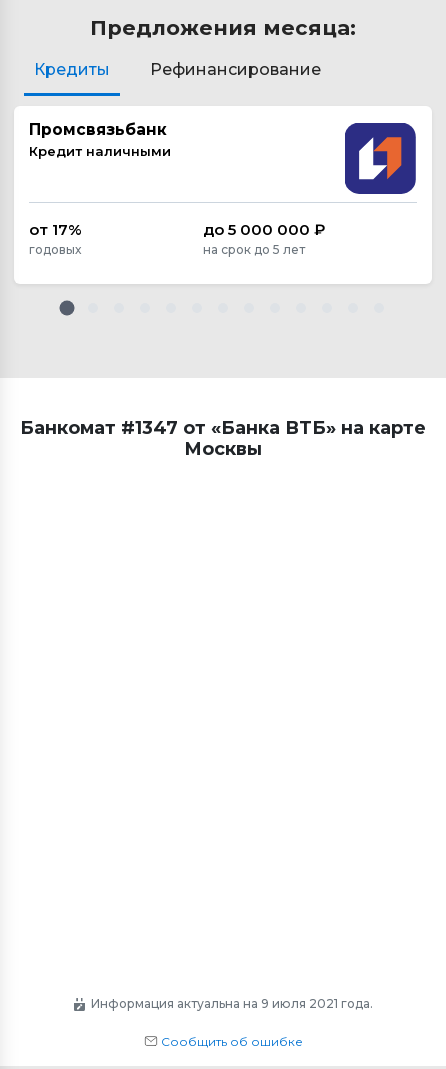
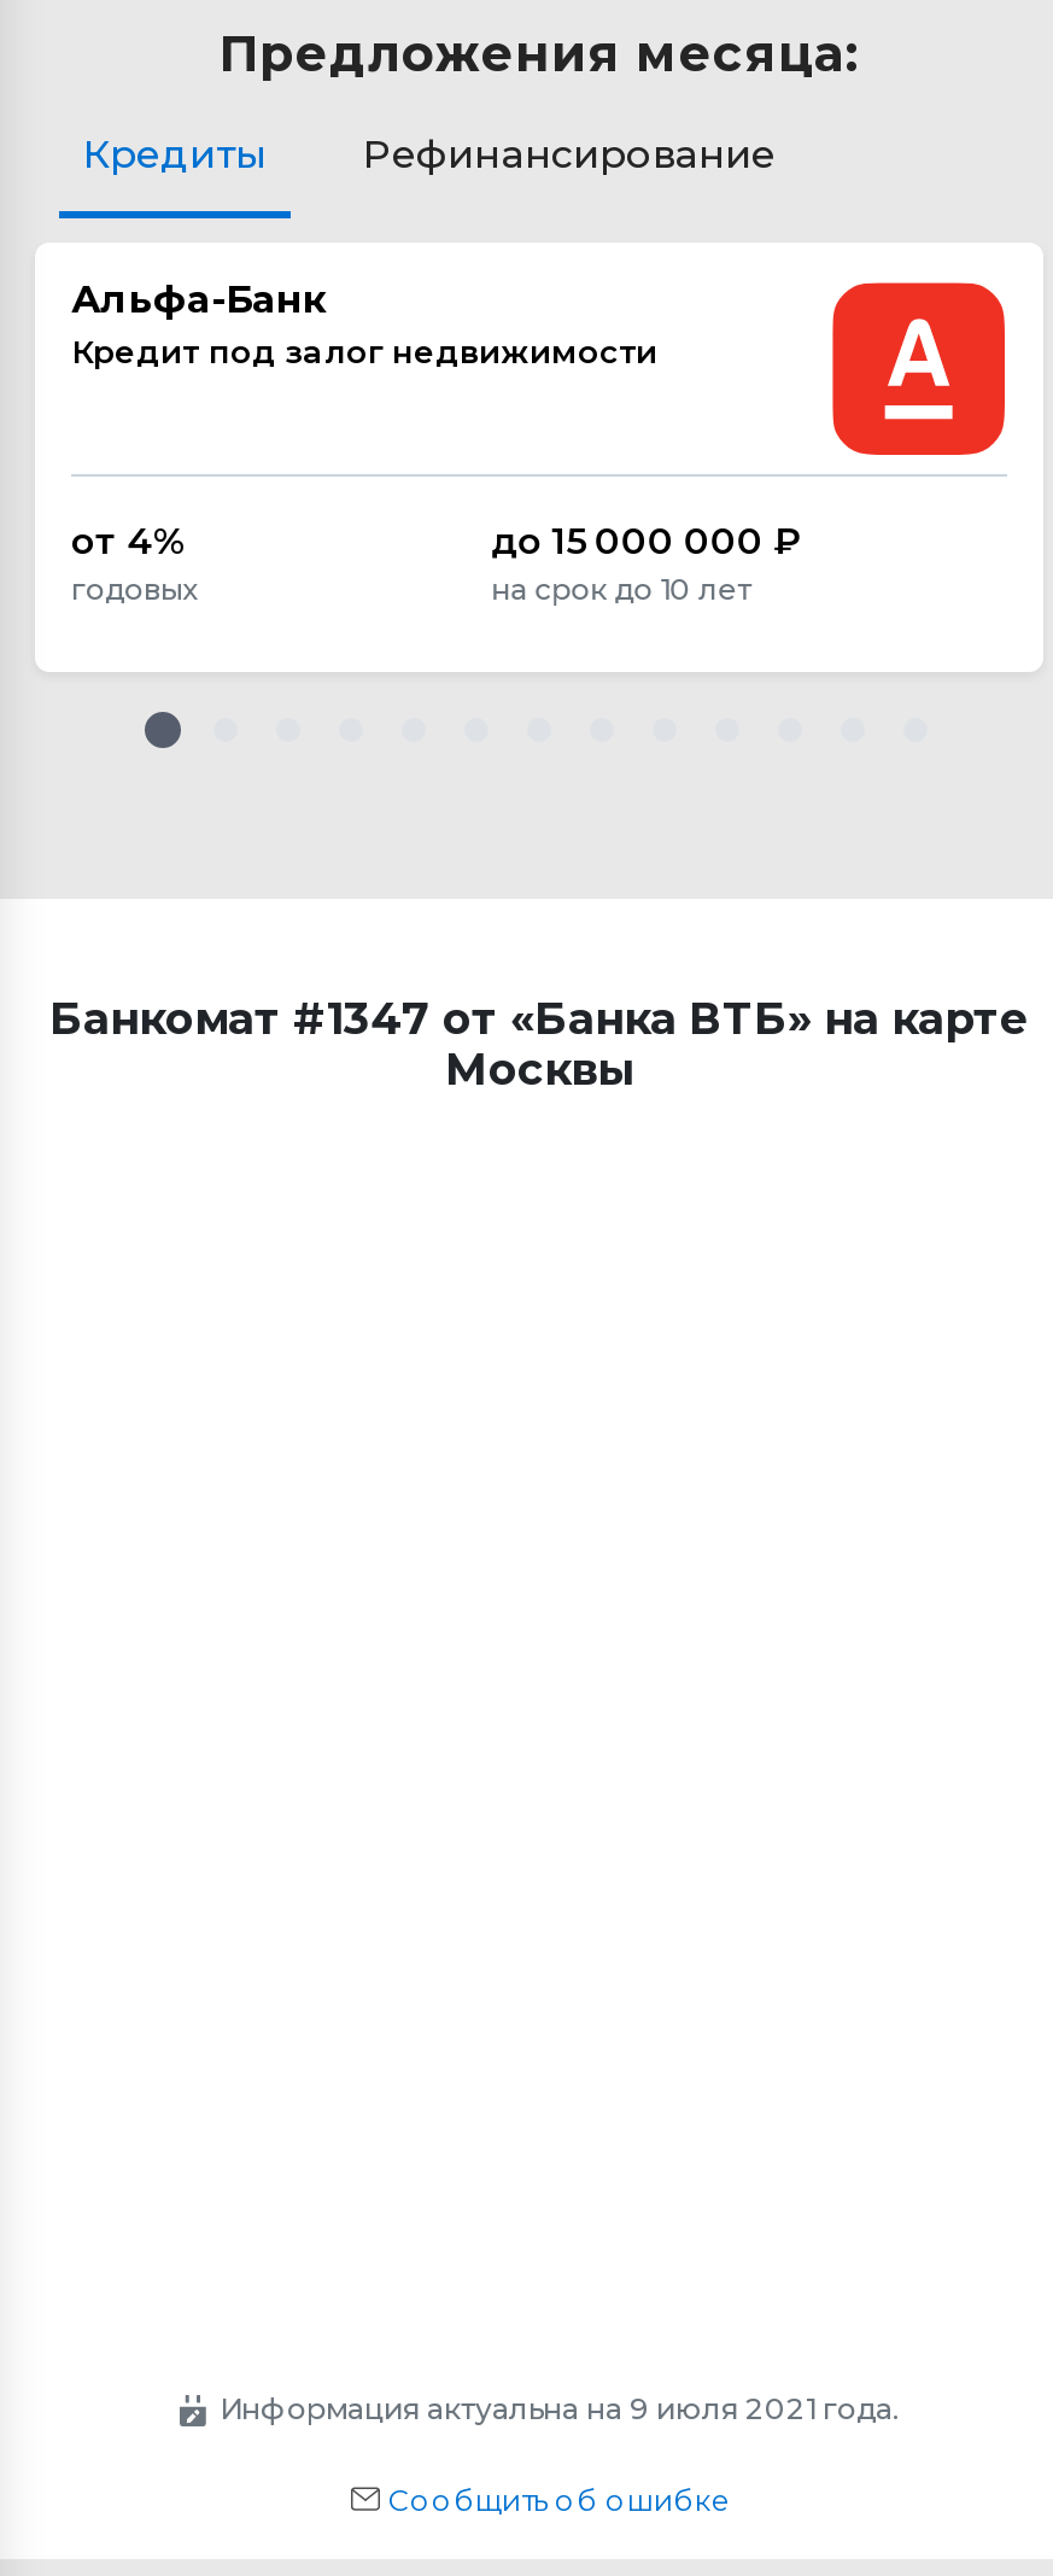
[29,120,171,159] Промсвязьбанк | Кредит наличными -> [71,276,657,370] Альфа-Банк | Кредит под залог недвижимости
[344,122,417,195] [image] -> [831,281,1007,457] [image]
[29,220,82,239] от 17% -> [71,517,187,563] от 4%
[203,220,325,239] до 5 000 000 ₽ -> [491,517,800,563] до 15 000 000 ₽
[203,242,305,257] на срок до 5 лет -> [491,570,752,606] на срок до 10 лет

